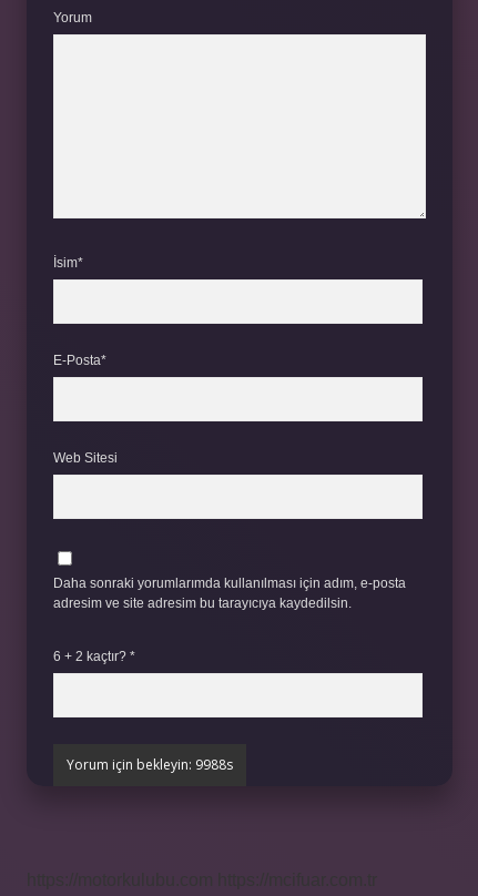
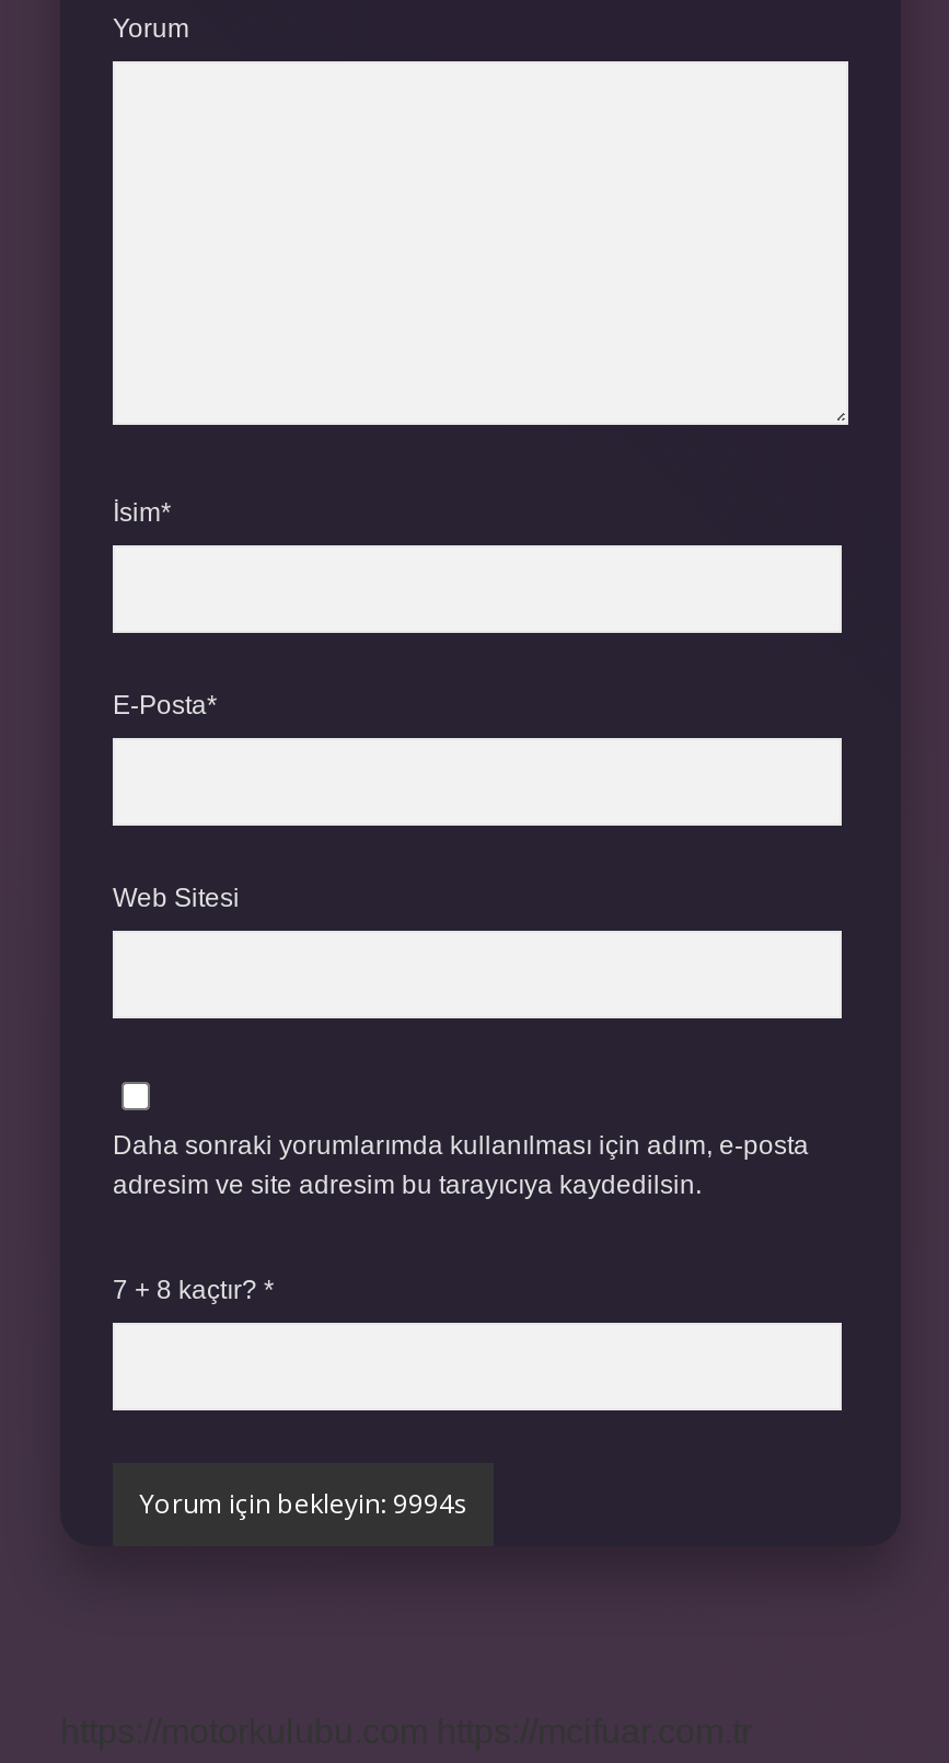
[53,649,135,664] 6 + 2 kaçtır? * -> [113,1275,275,1305] 7 + 8 kaçtır? *

